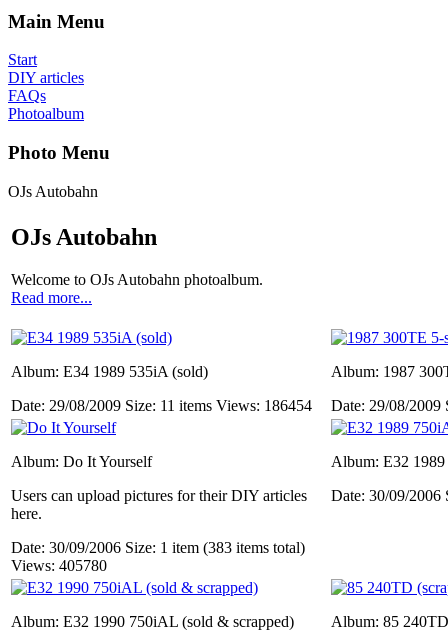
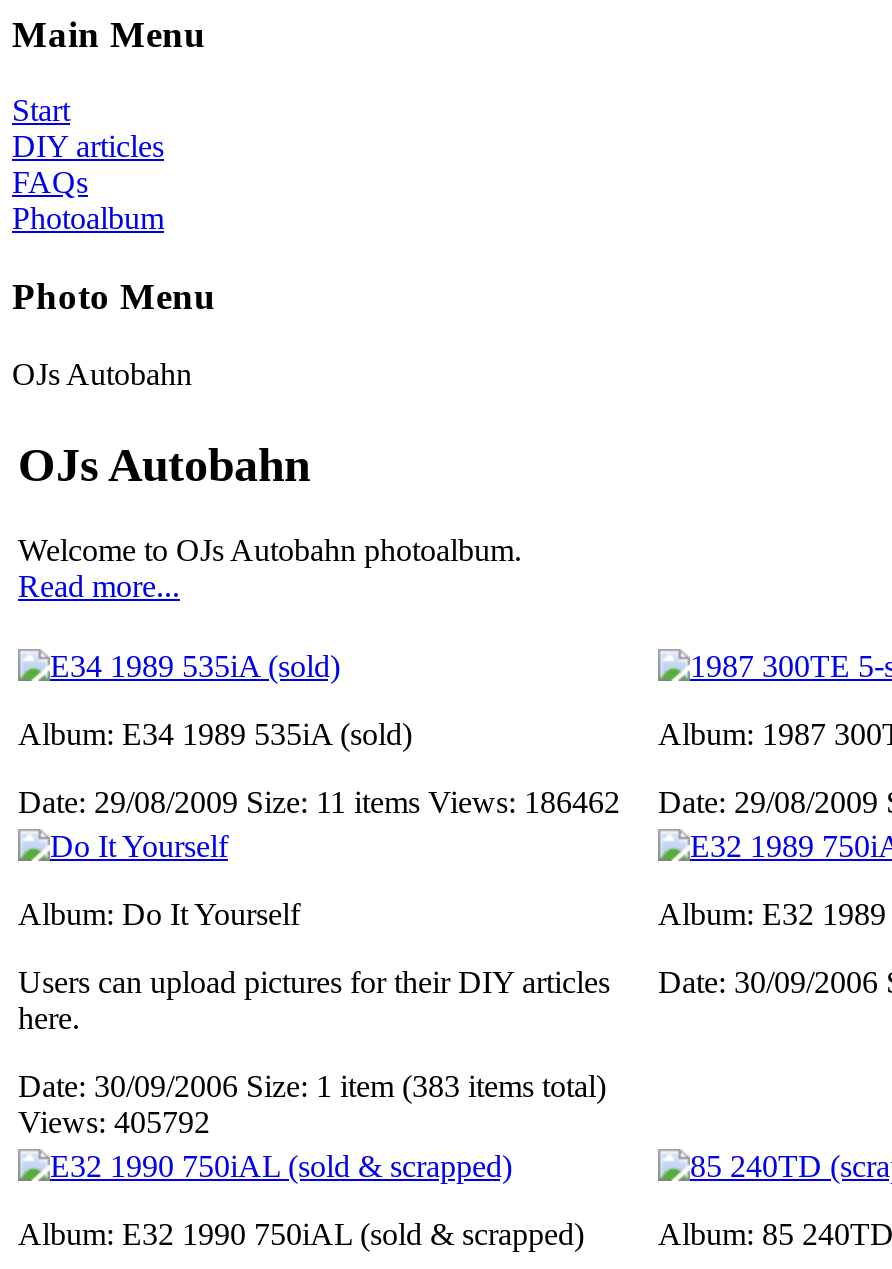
[11,397,312,414] Date: 29/08/2009 Size: 11 items Views: 186454 -> [18,785,620,819] Date: 29/08/2009 Size: 11 items Views: 186462
[11,557,107,574] Views: 405780 -> [18,1105,210,1139] Views: 405792

